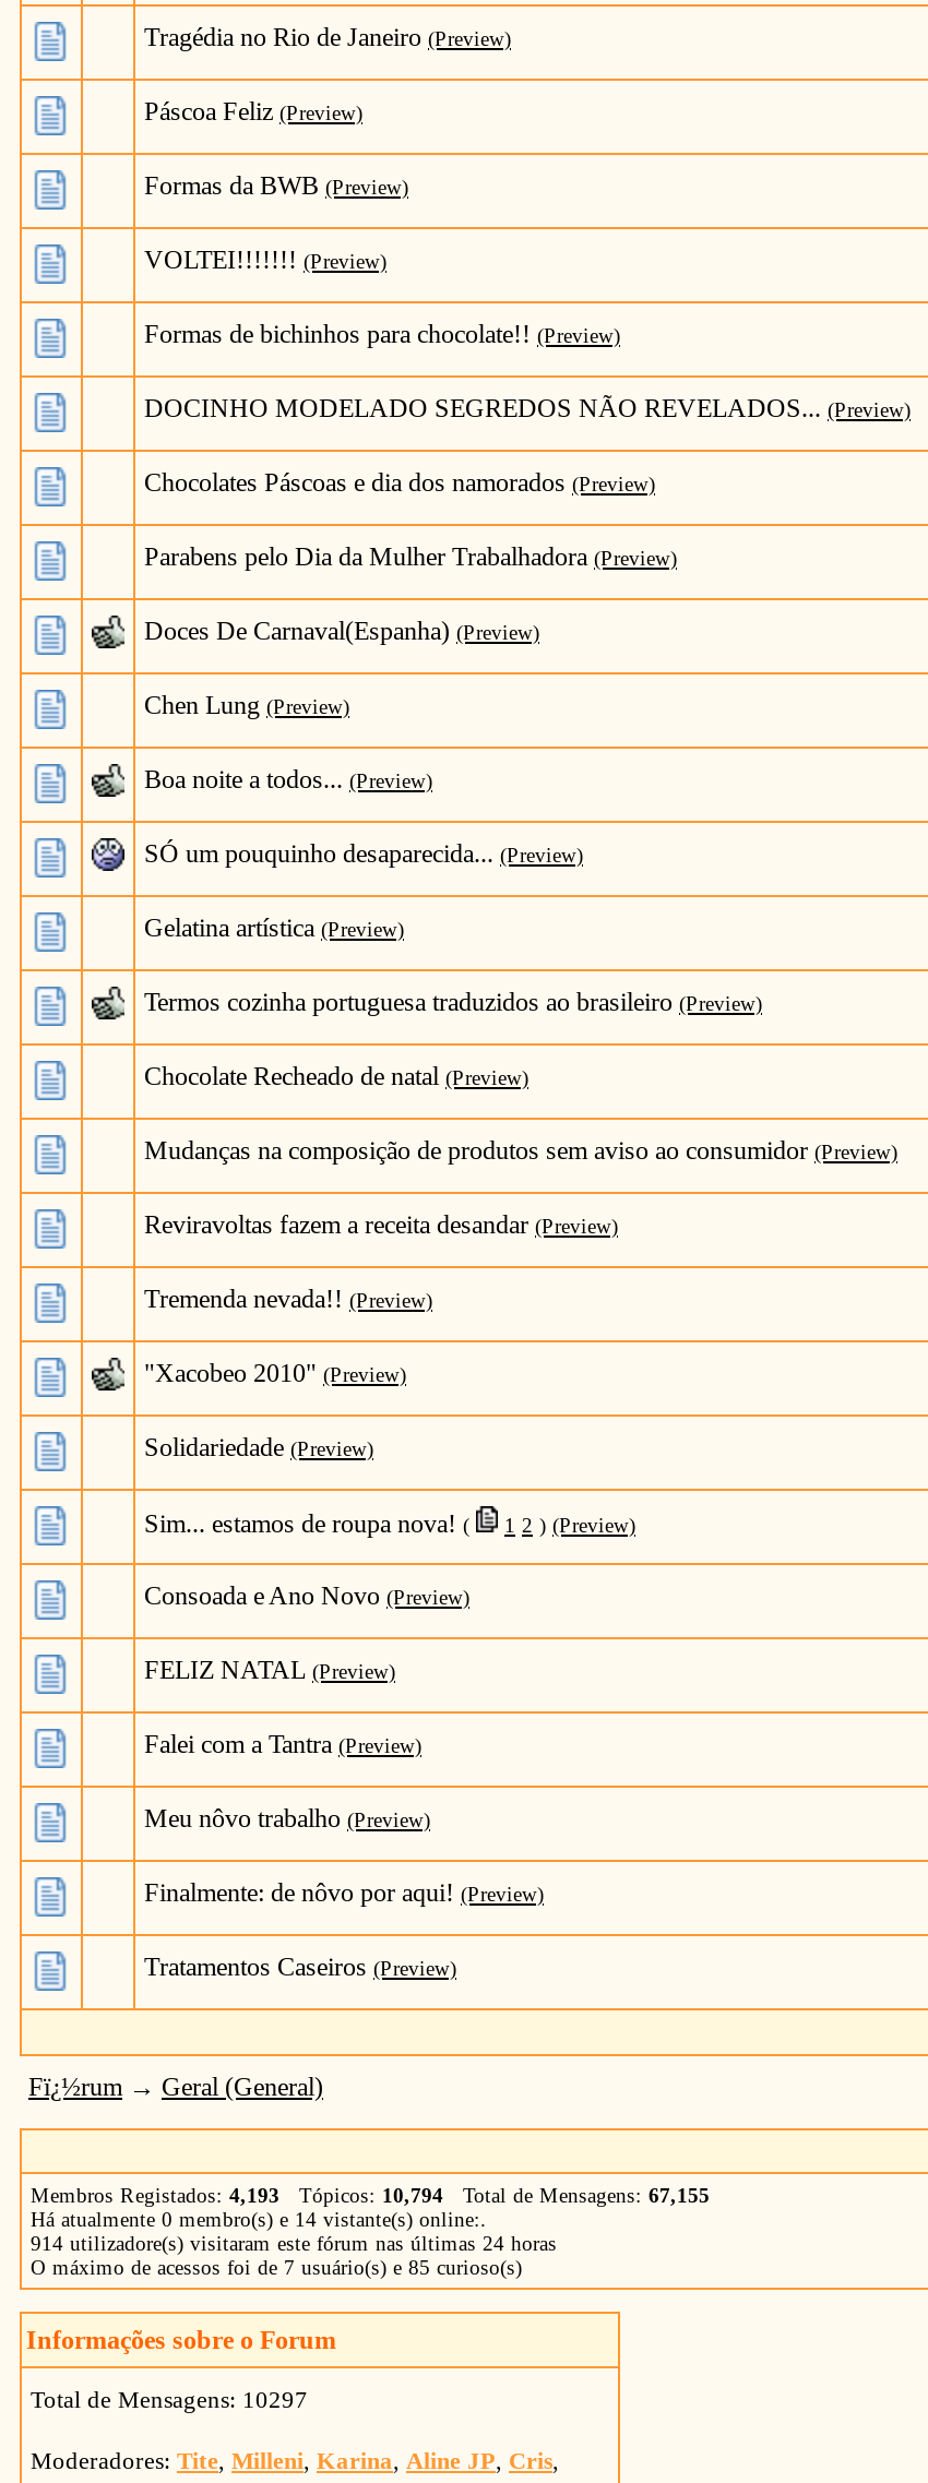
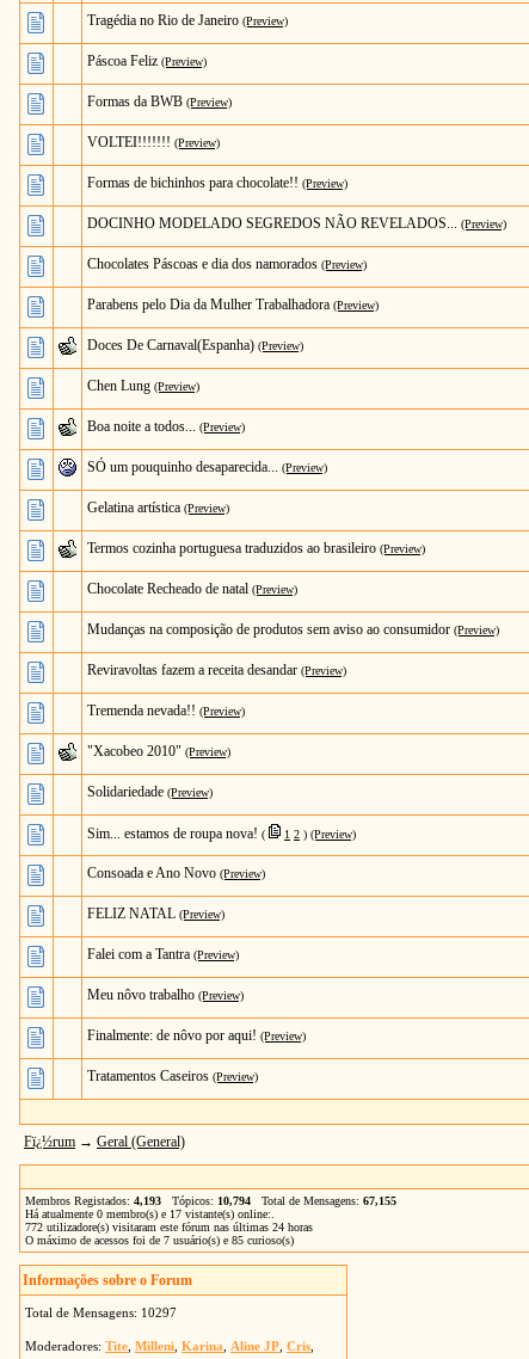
[31,2207,487,2231] Há atualmente 0 membro(s) e 14 vistante(s) online:. -> [25,1207,275,1220] Há atualmente 0 membro(s) e 17 vistante(s) online:.
[31,2231,557,2255] 914 utilizadore(s) visitaram este fórum nas últimas 24 horas -> [25,1220,313,1234] 772 utilizadore(s) visitaram este fórum nas últimas 24 horas

